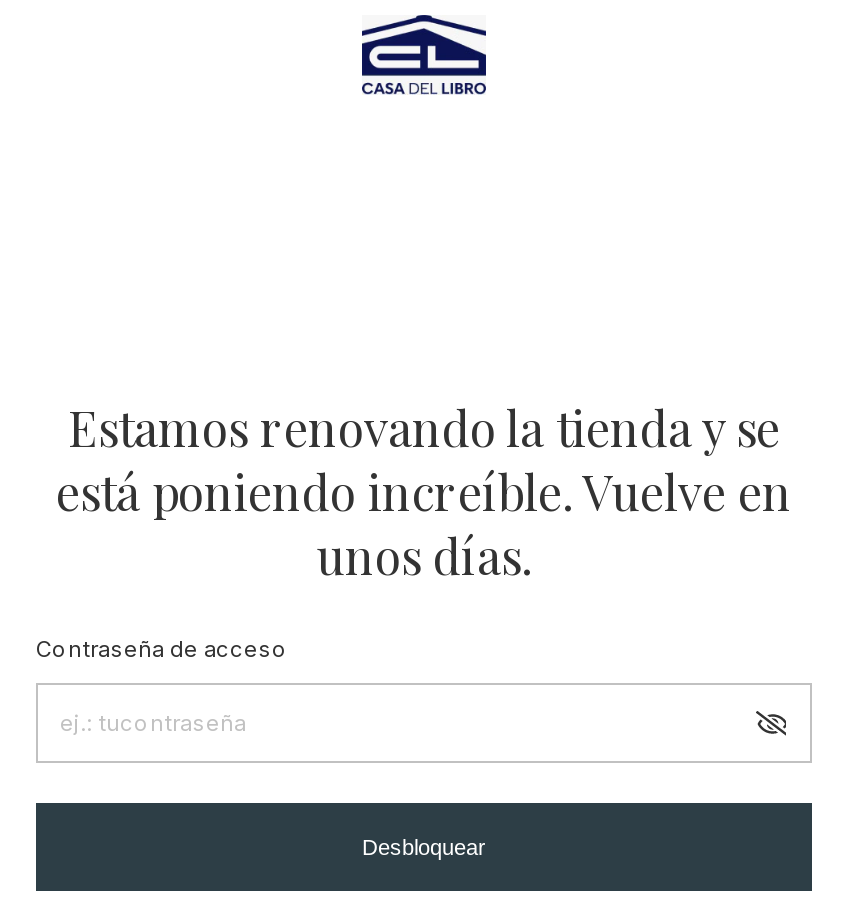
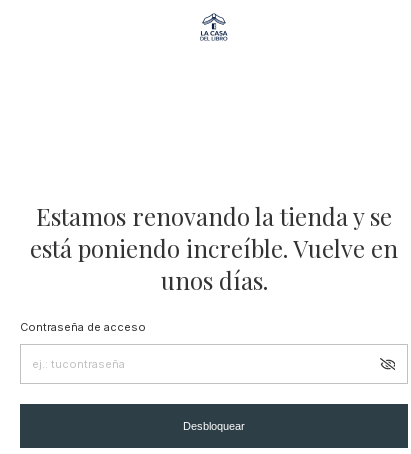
[360,13,488,97] [image] -> [183,10,245,50] [image]

